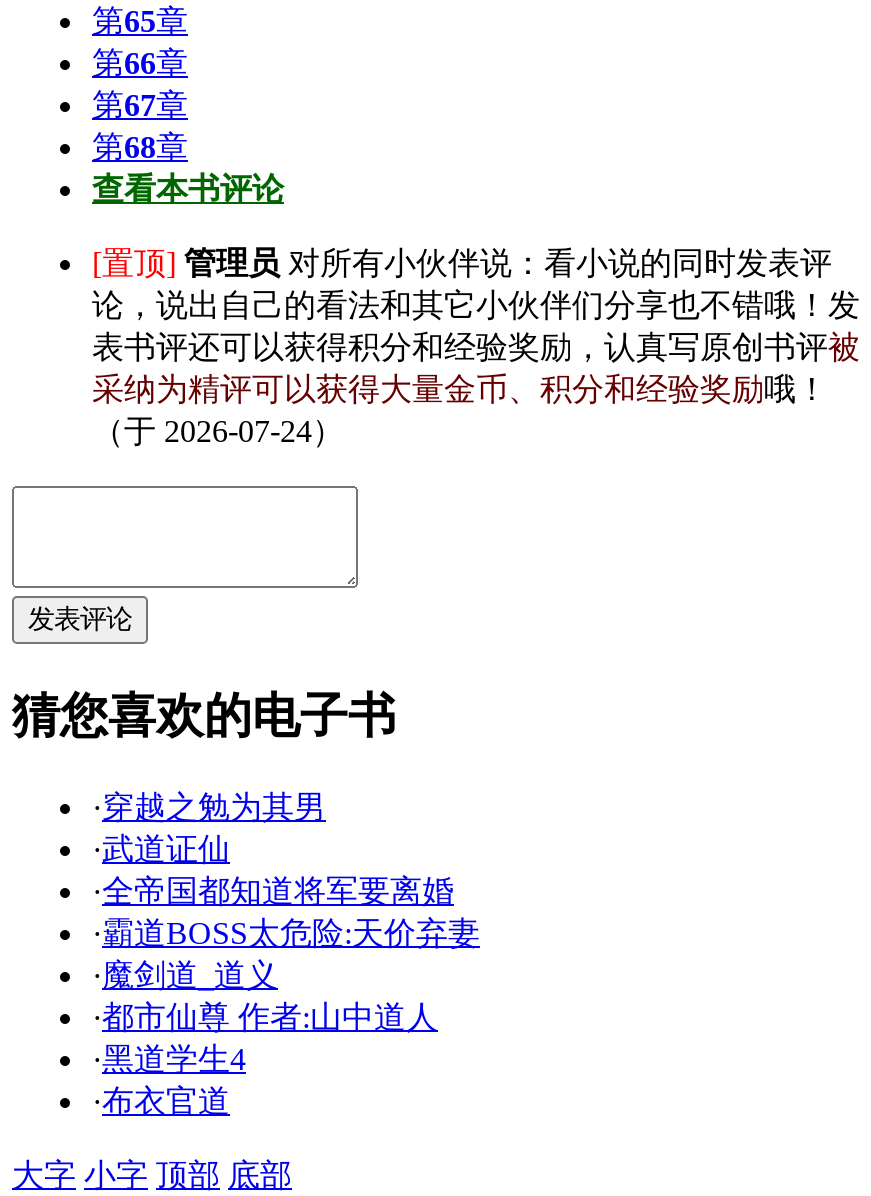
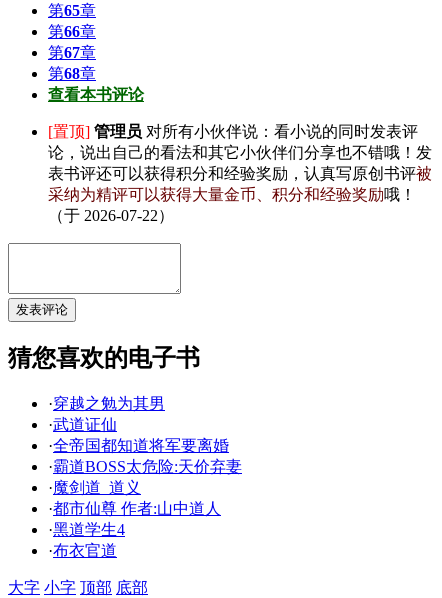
[92,414,344,448] （于 2026-07-24） -> [48,207,174,224] （于 2026-07-22）

